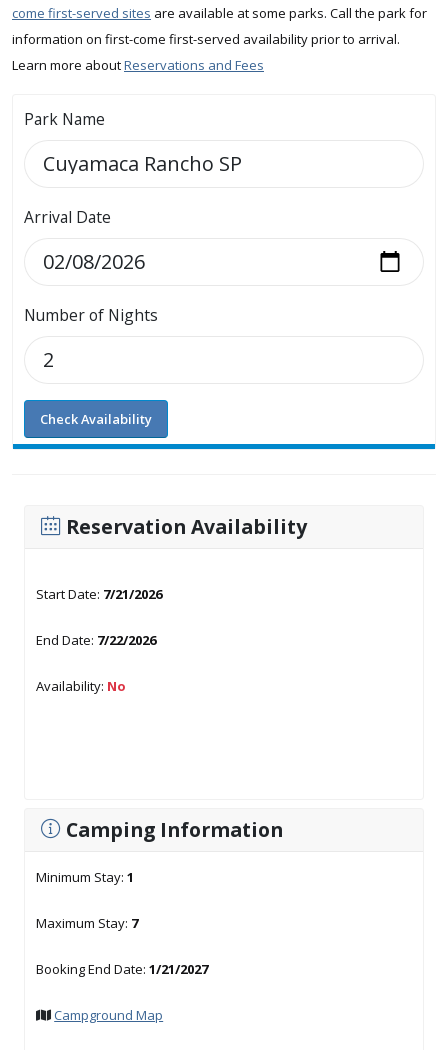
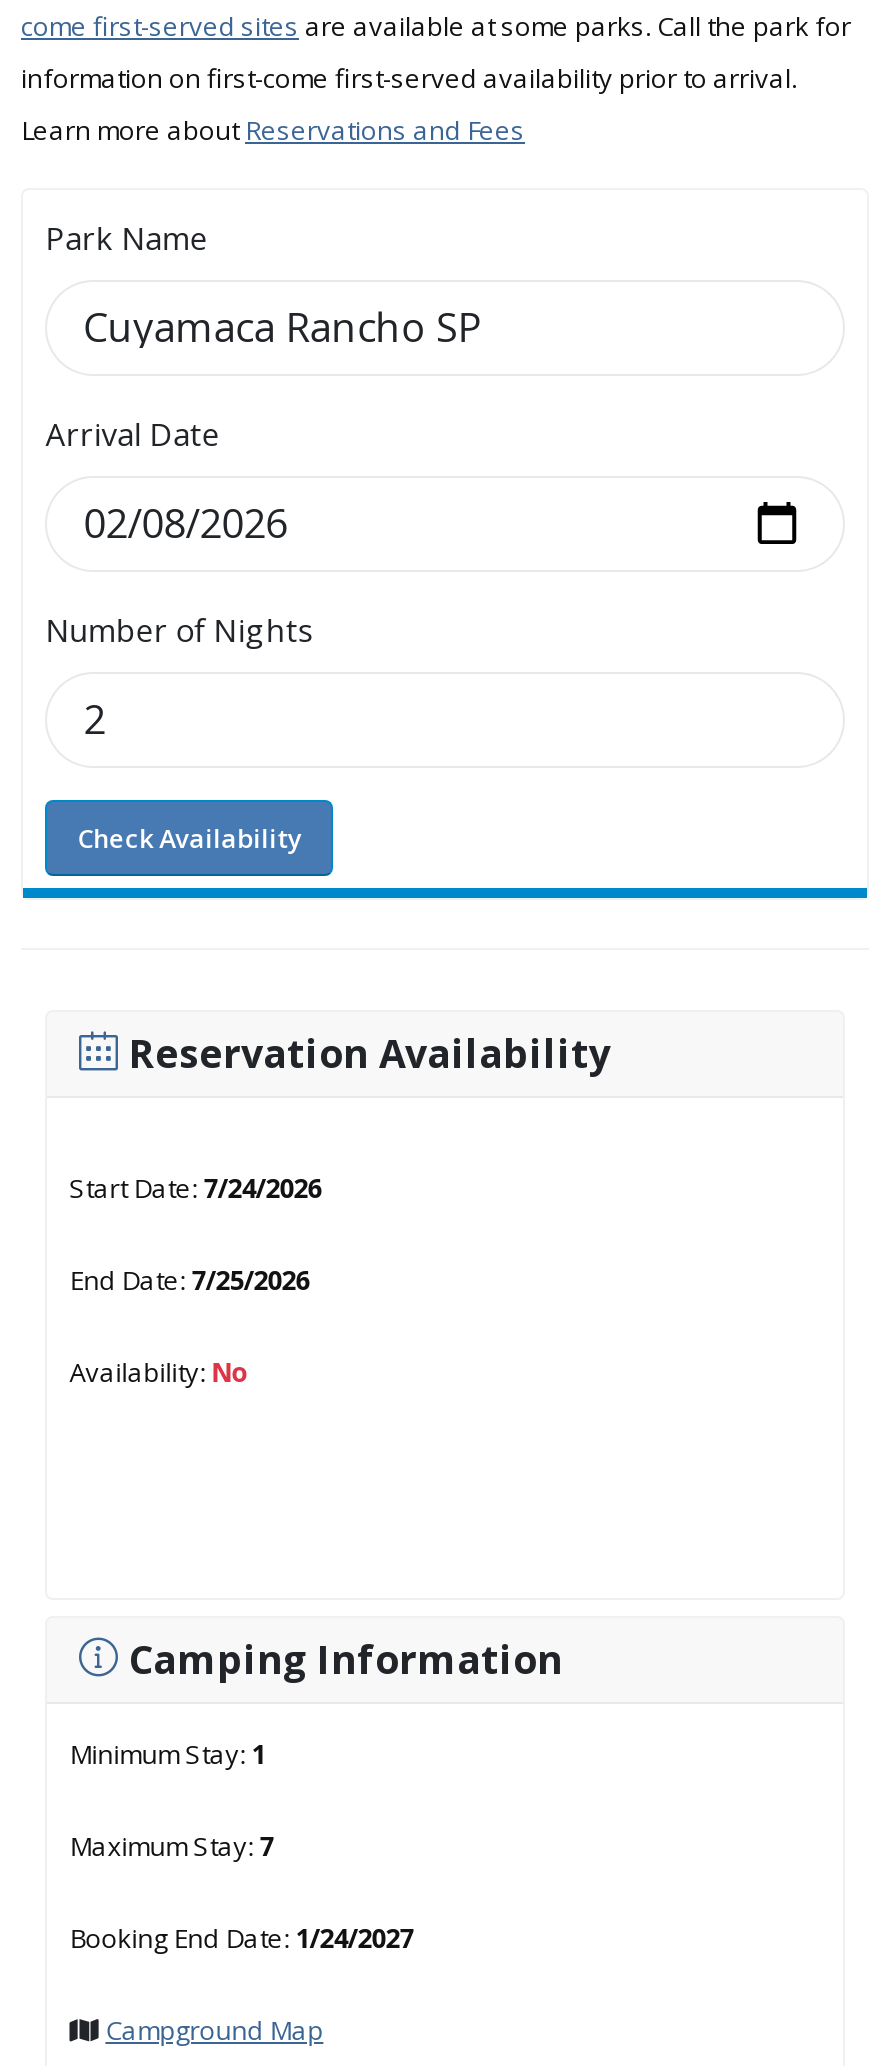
[36,585,162,603] Start Date: 7/21/2026 -> [69,1169,321,1205] Start Date: 7/24/2026
[36,631,156,649] End Date: 7/22/2026 -> [69,1261,309,1297] End Date: 7/25/2026
[36,960,208,978] Booking End Date: 1/21/2027 -> [69,1919,413,1955] Booking End Date: 1/24/2027

